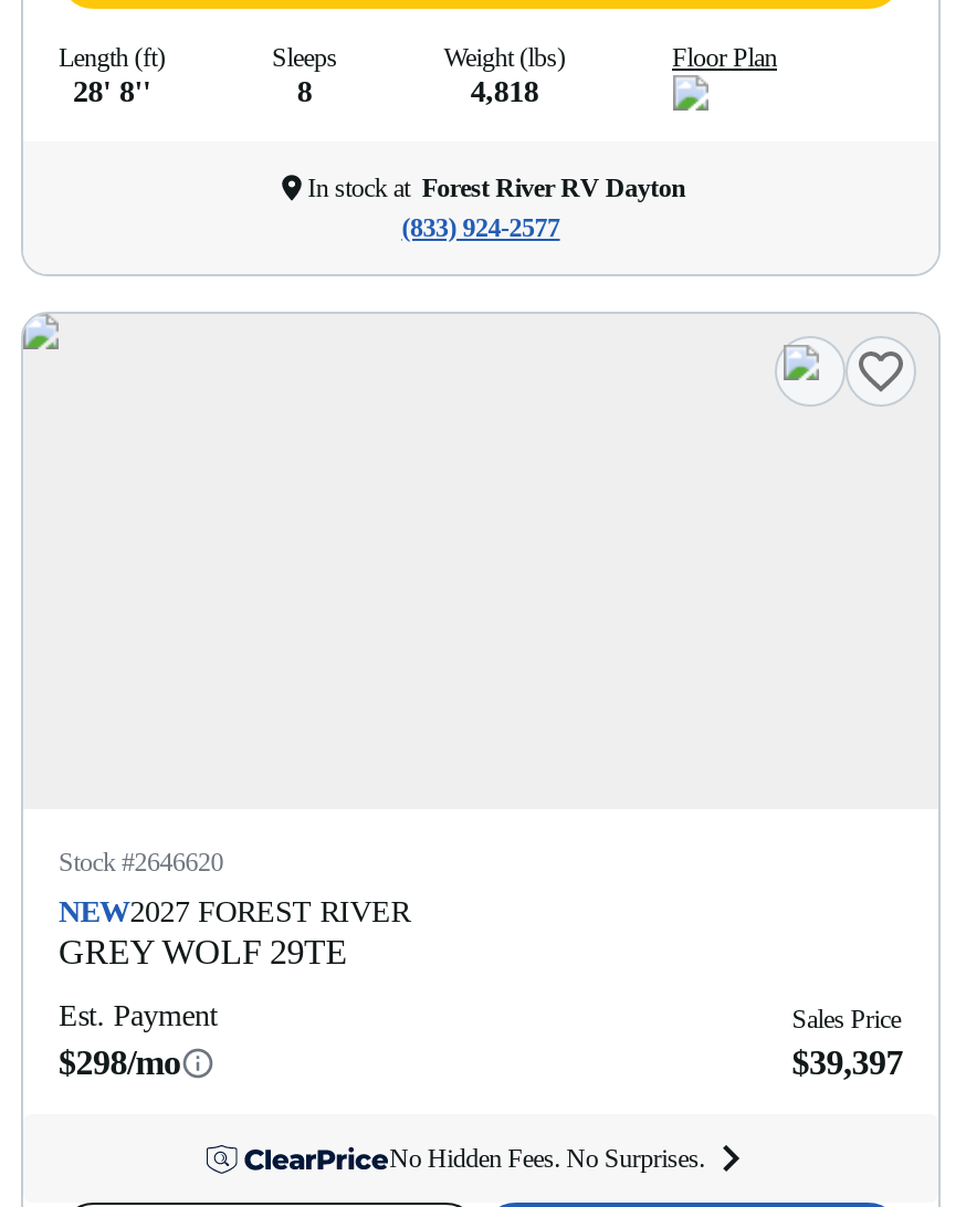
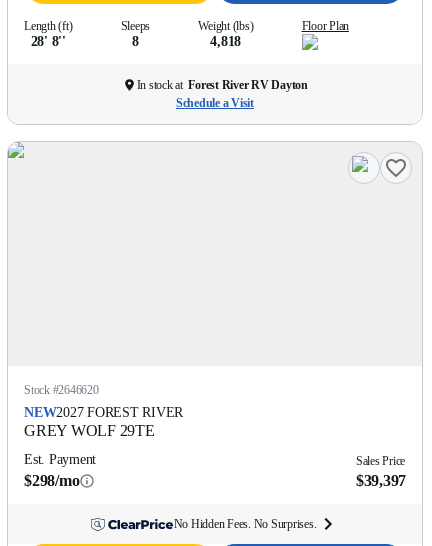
[402,212,560,243] (833) 924-2577 -> [176,96,254,110] Schedule a Visit

